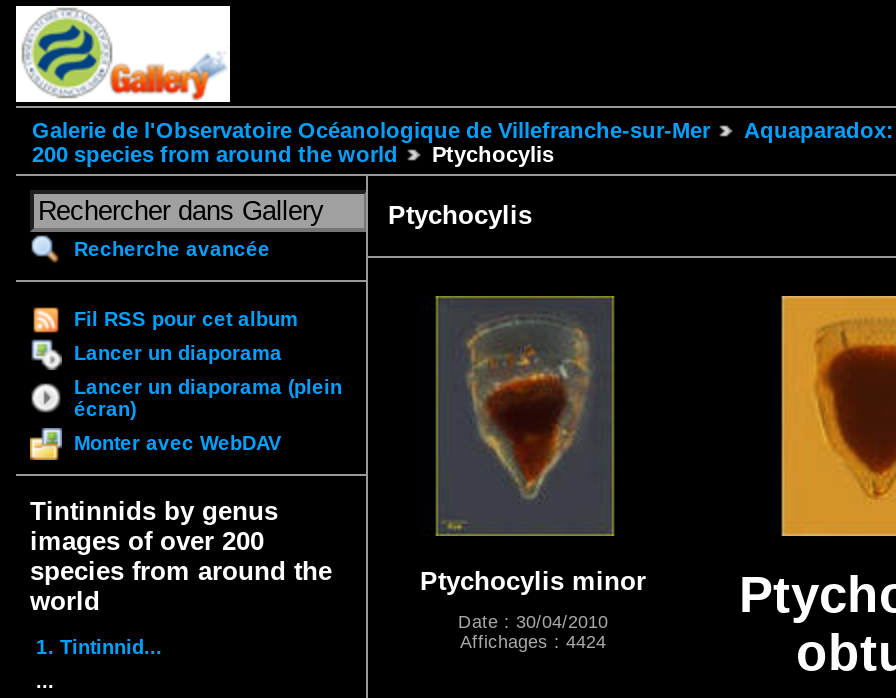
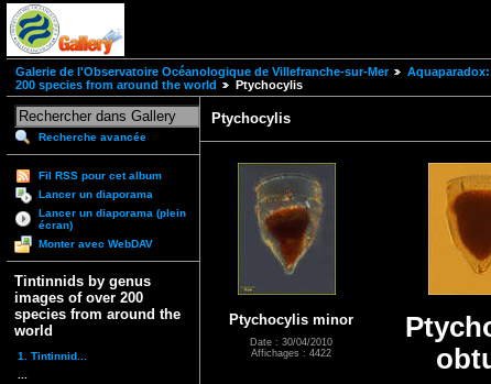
[460,631,606,651] Affichages : 4424 -> [251,347,331,358] Affichages : 4422

